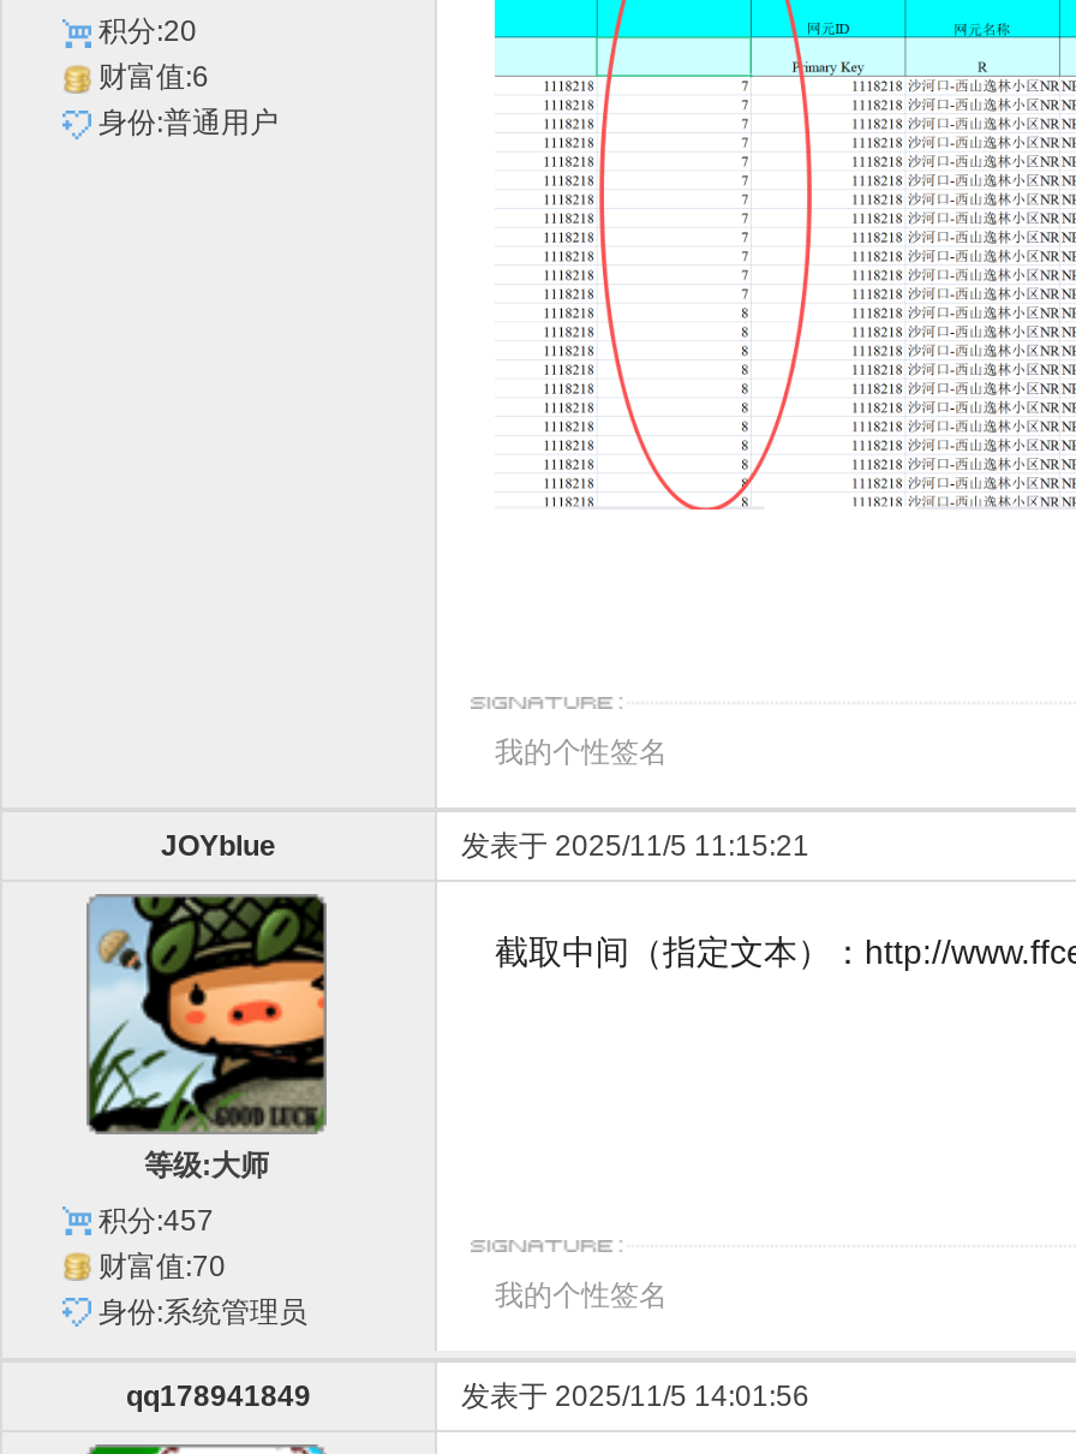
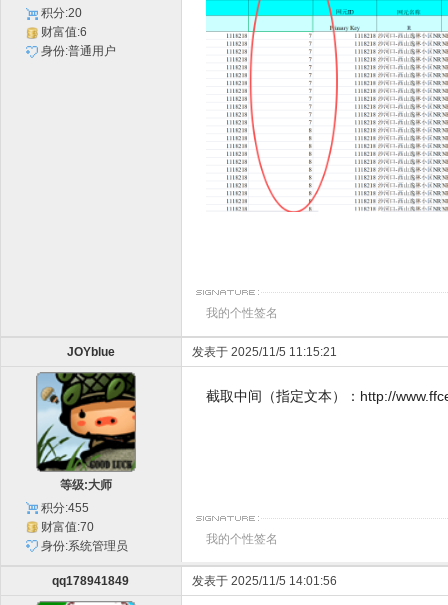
[98,1203,214,1237] 积分:457 -> [41,501,89,515] 积分:455

